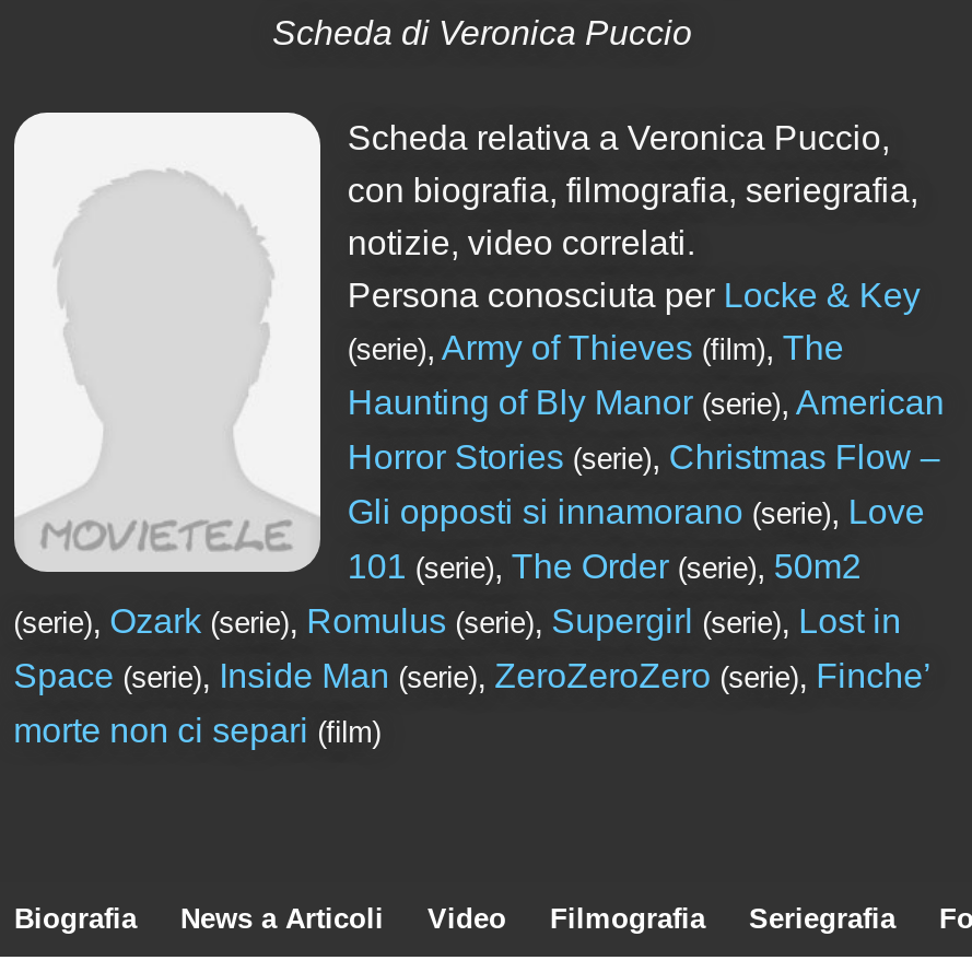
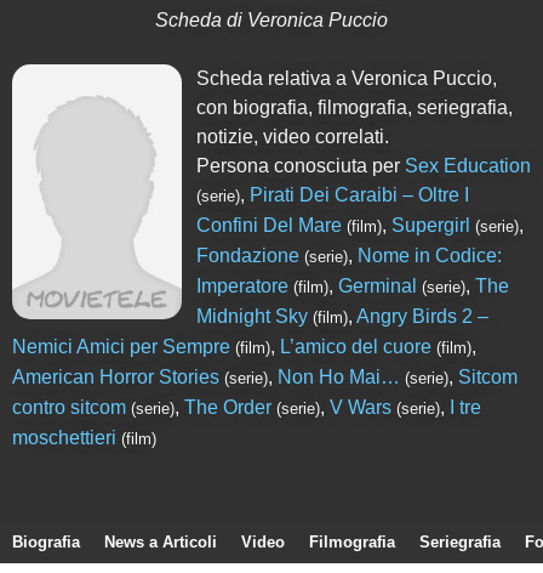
[13,277,944,749] Persona conosciuta per Locke & Key | (serie), Army of Thieves (film), The | Haunting of Bly Manor (serie), American | Horror Stories (serie), Christmas Flow – | Gli opposti si innamorano (serie), Love | 101 (serie), The Order (serie), 50m2 | (serie), Ozark (serie), Romulus (serie), Supergirl (serie), Lost in | Space (serie), Inside Man (serie), ZeroZeroZero (serie), Finche’ | morte non ci separi (film) -> [12,155,531,448] Persona conosciuta per Sex Education | (serie), Pirati Dei Caraibi – Oltre I | Confini Del Mare (film), Supergirl (serie), | Fondazione (serie), Nome in Codice: | Imperatore (film), Germinal (serie), The | Midnight Sky (film), Angry Birds 2 – | Nemici Amici per Sempre (film), L’amico del cuore (film), | American Horror Stories (serie), Non Ho Mai… (serie), Sitcom | contro sitcom (serie), The Order (serie), V Wars (serie), I tre | moschettieri (film)

